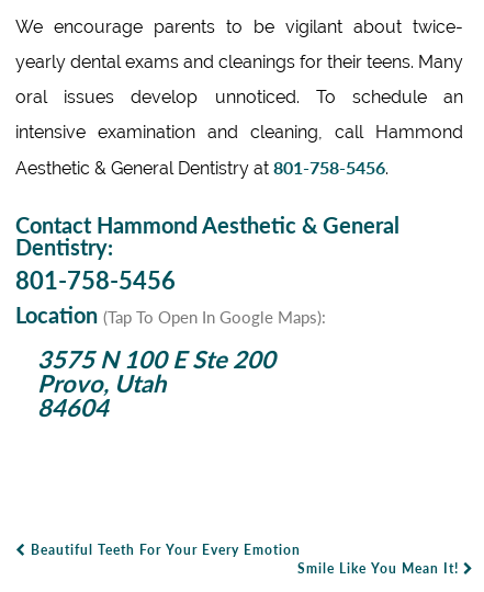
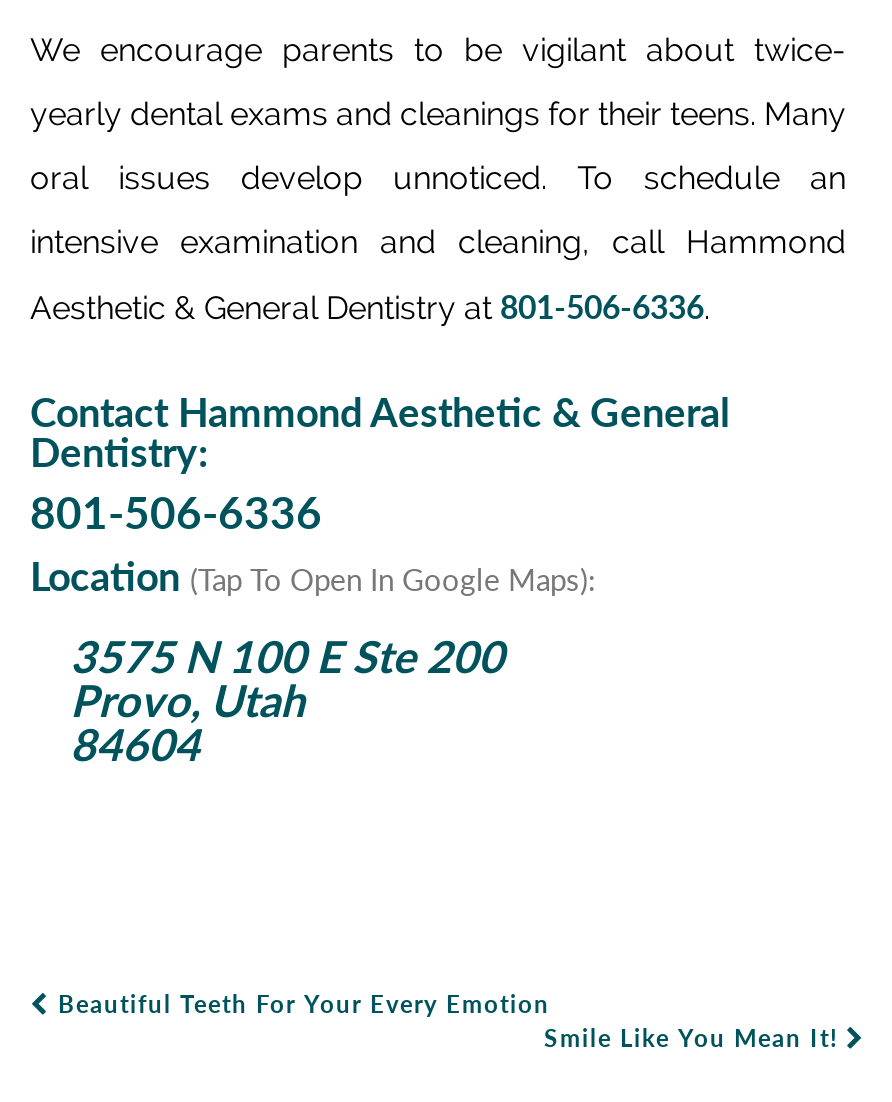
[15,157,389,179] Aesthetic & General Dentistry at 801-758-5456. -> [30,287,710,327] Aesthetic & General Dentistry at 801-506-6336.
[15,265,176,295] 801-758-5456 -> [30,485,322,539] 801-506-6336

